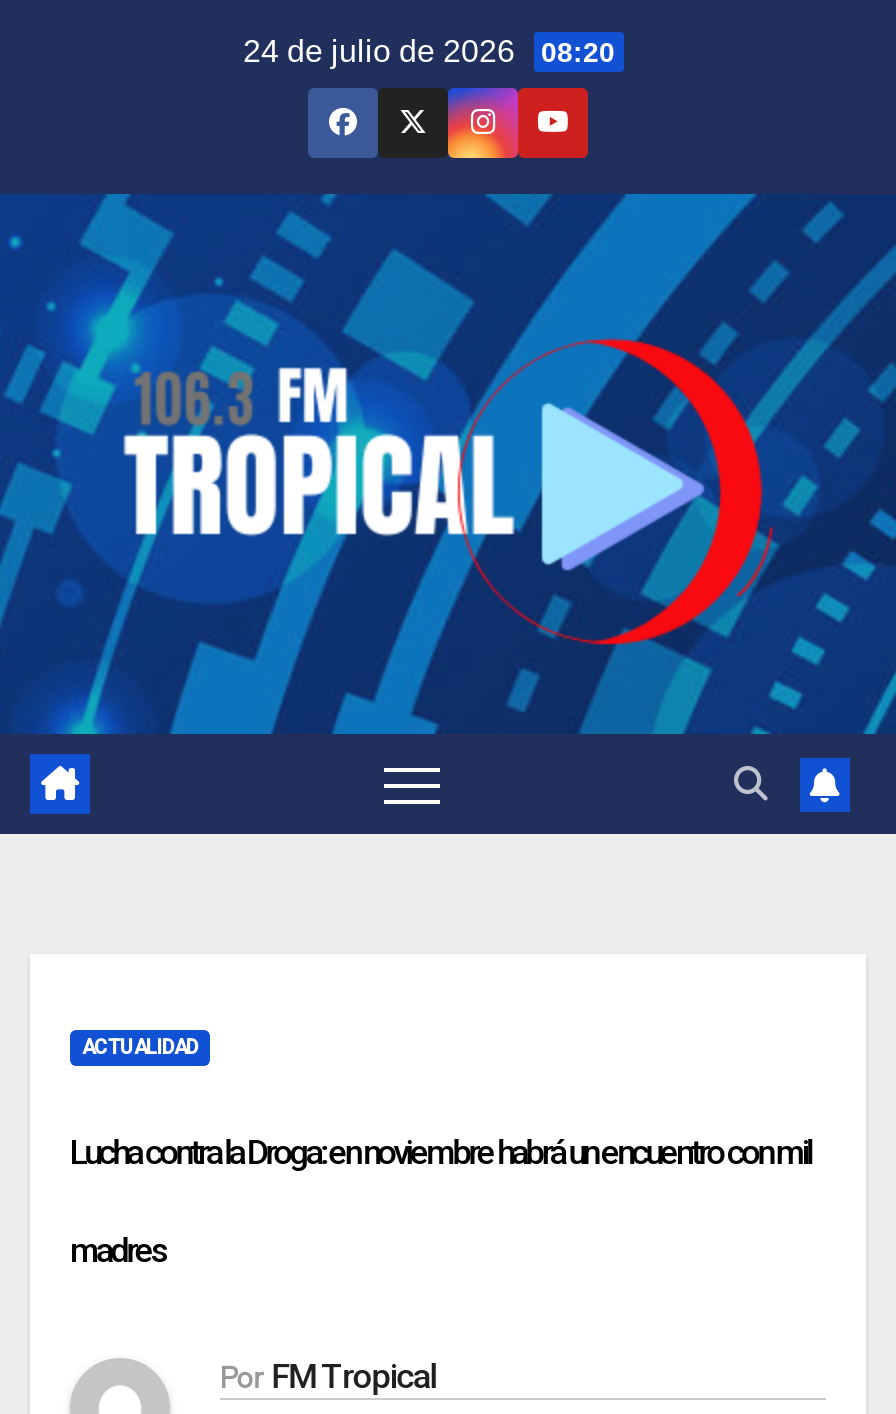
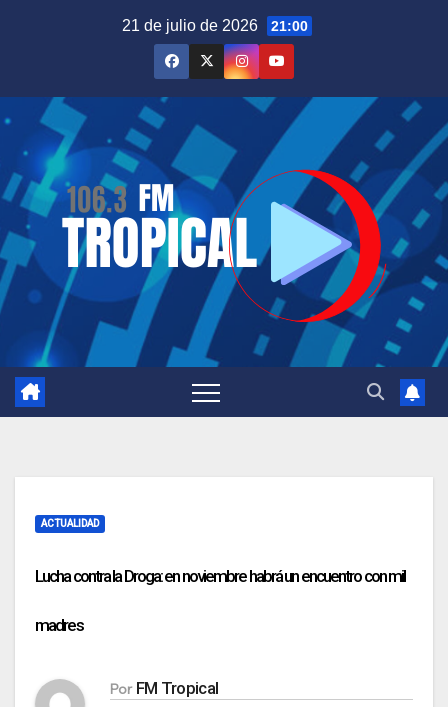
[243,34,615,68] 24 de julio de 2026 08:20 -> [121,17,307,34] 21 de julio de 2026 21:00

